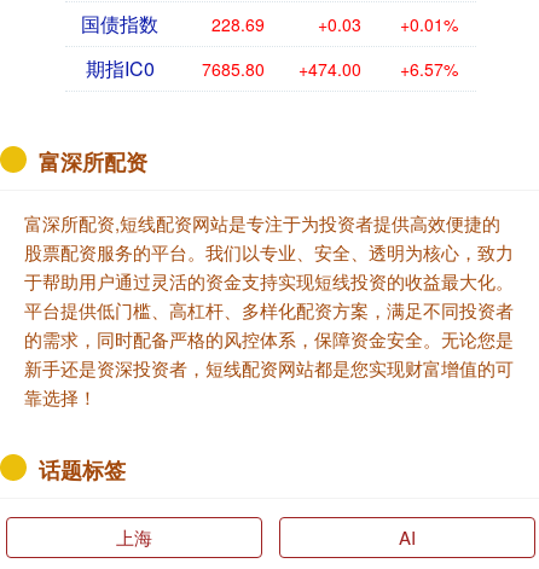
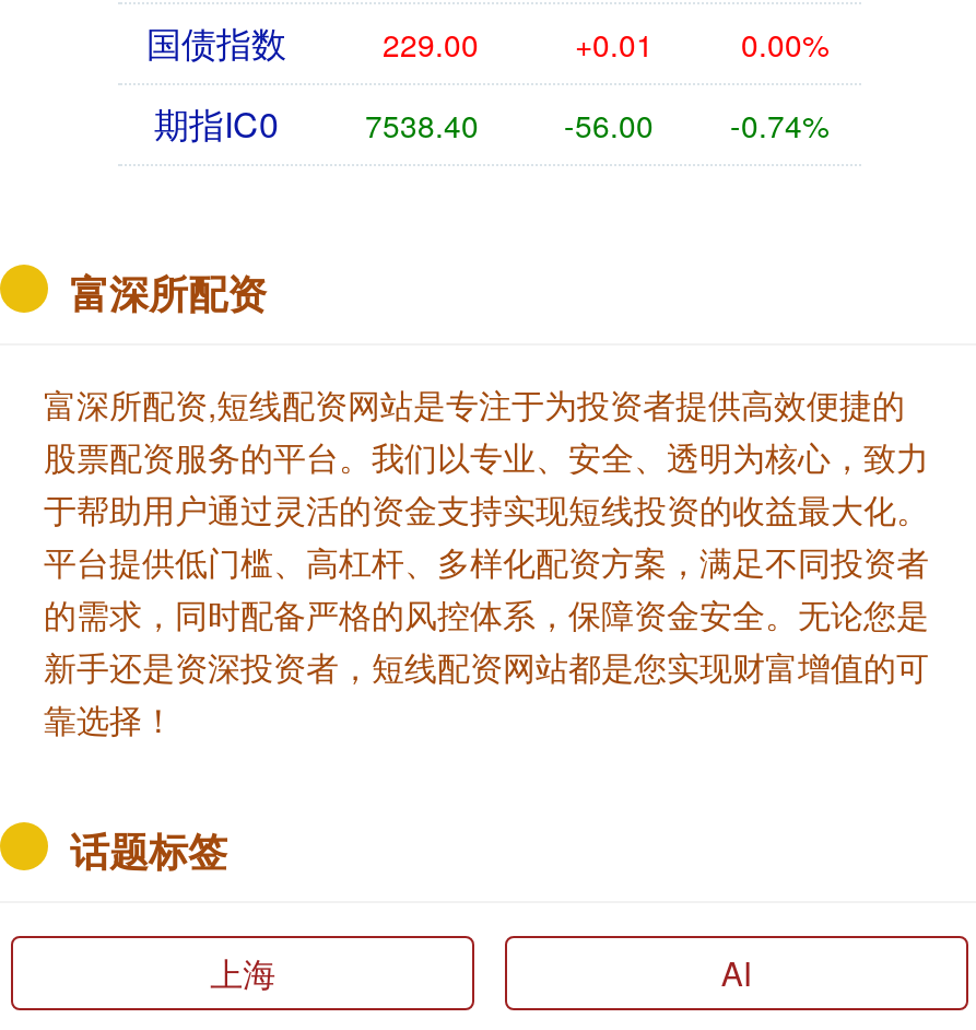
[211,12,265,37] 228.69 -> [383,23,479,66] 229.00
[318,12,361,37] +0.03 -> [575,23,654,66] +0.01
[400,12,458,37] +0.01% -> [741,23,828,66] 0.00%
[202,57,265,81] 7685.80 -> [365,103,479,147] 7538.40
[299,57,361,81] +474.00 -> [564,103,654,147] -56.00
[400,57,458,81] +6.57% -> [730,103,828,147] -0.74%

